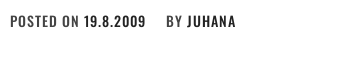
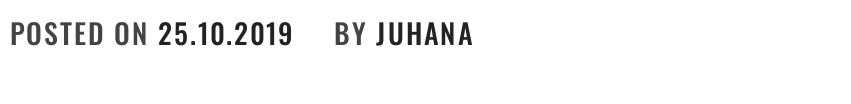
[10,10,236,31] POSTED ON 19.8.2009 BY JUHANA -> [10,11,474,53] POSTED ON 25.10.2019 BY JUHANA

